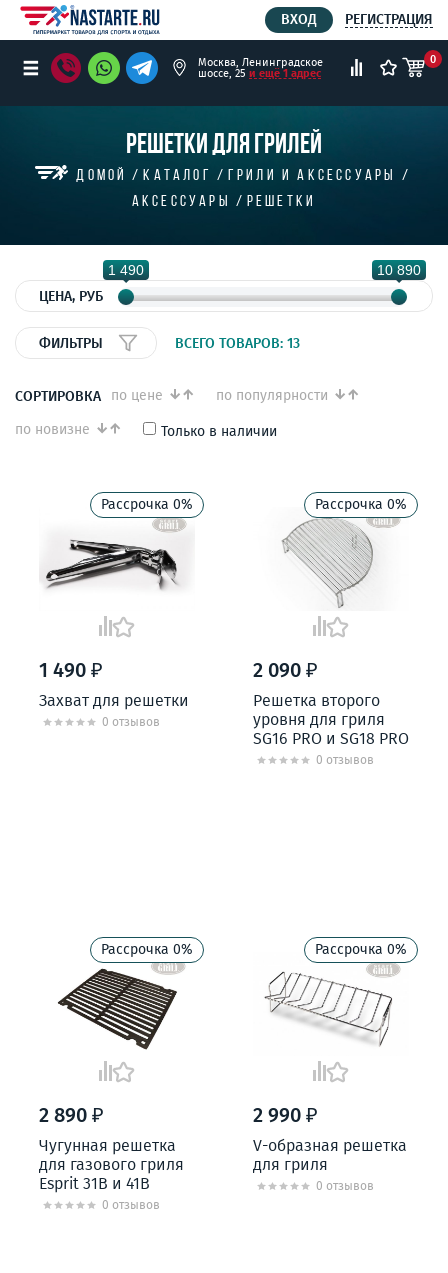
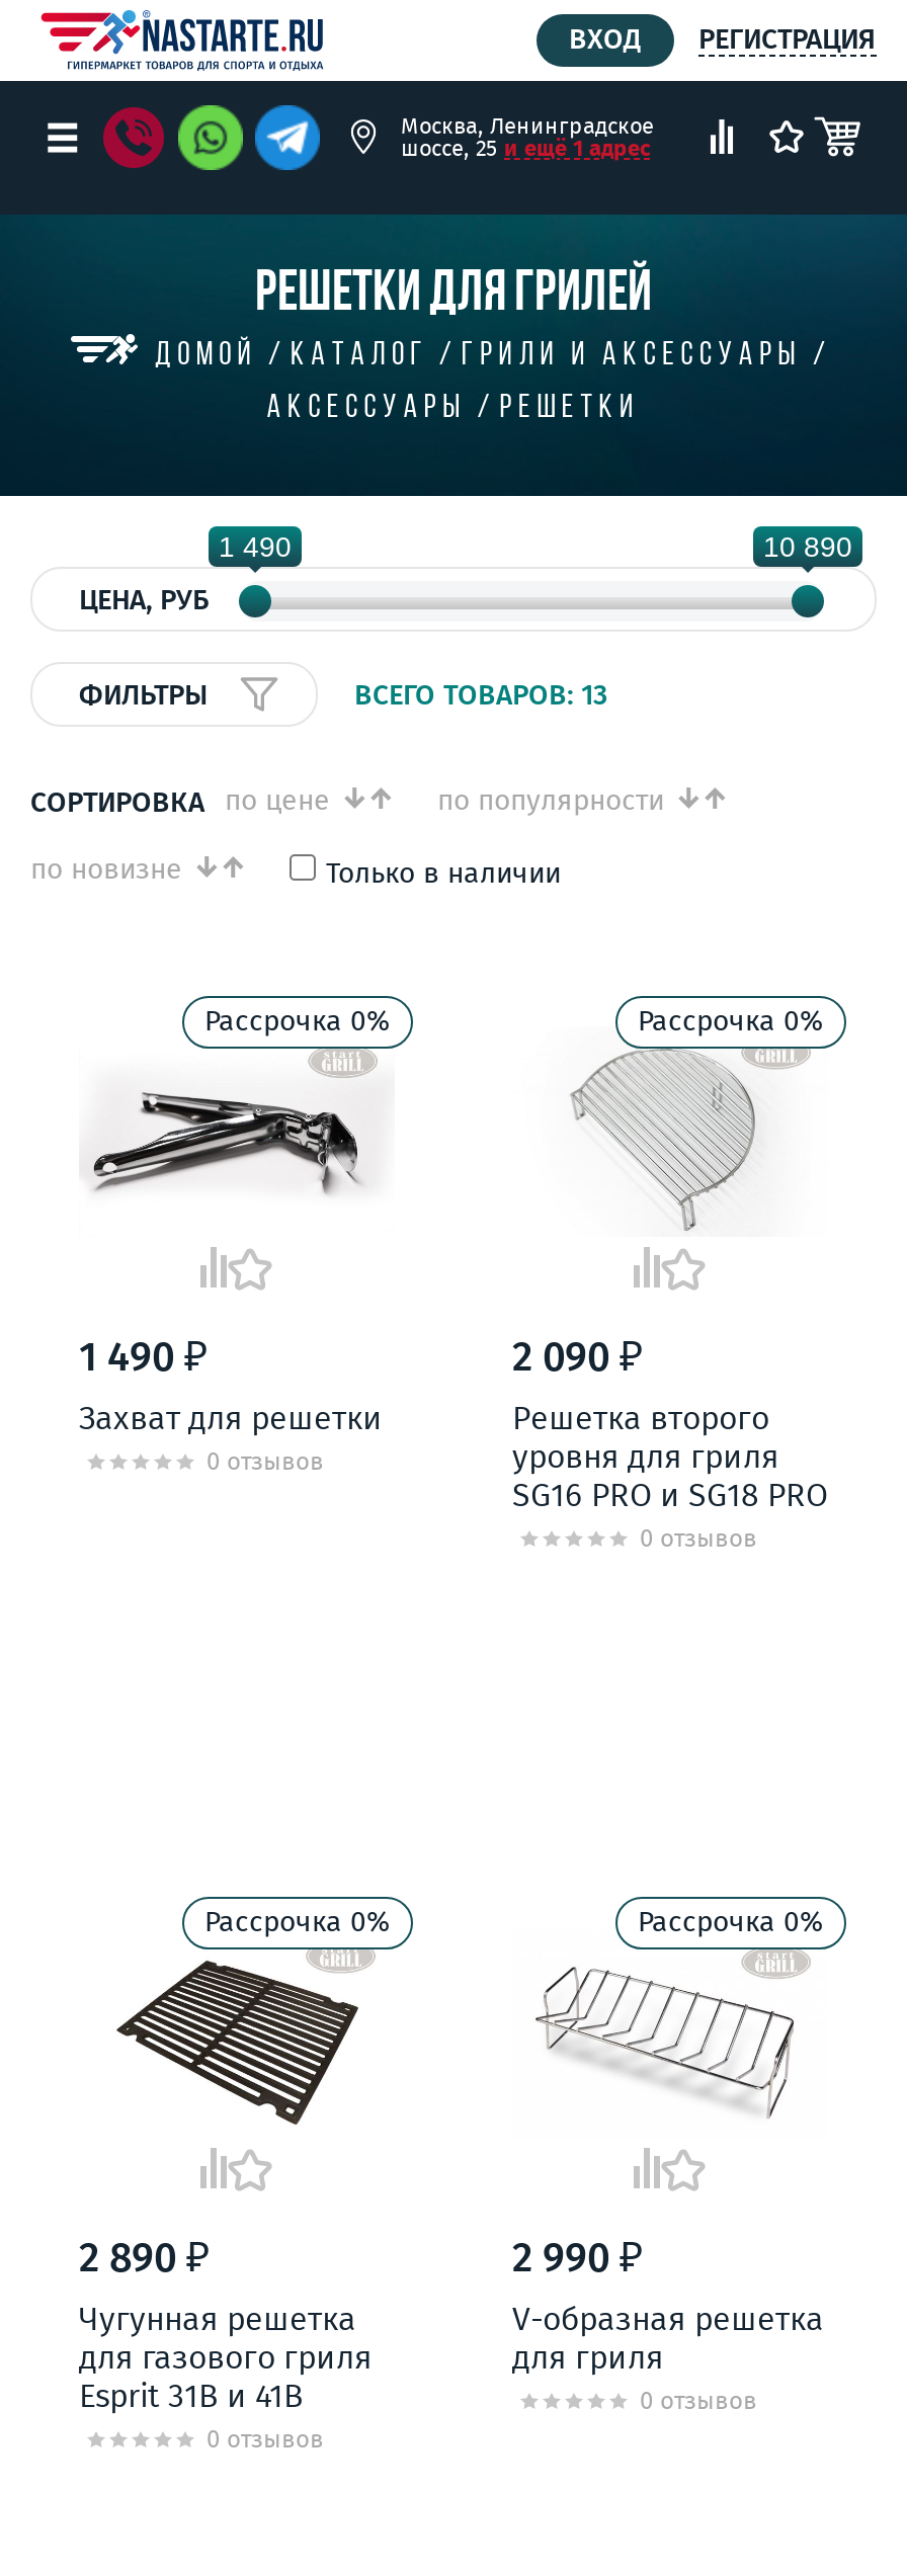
[430,53,436,66] 0 -> none

